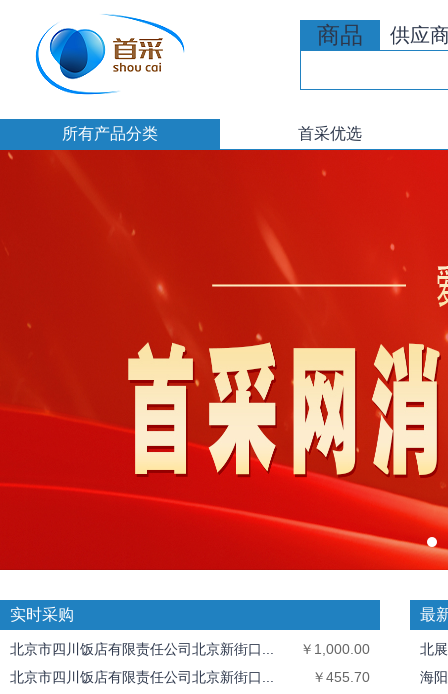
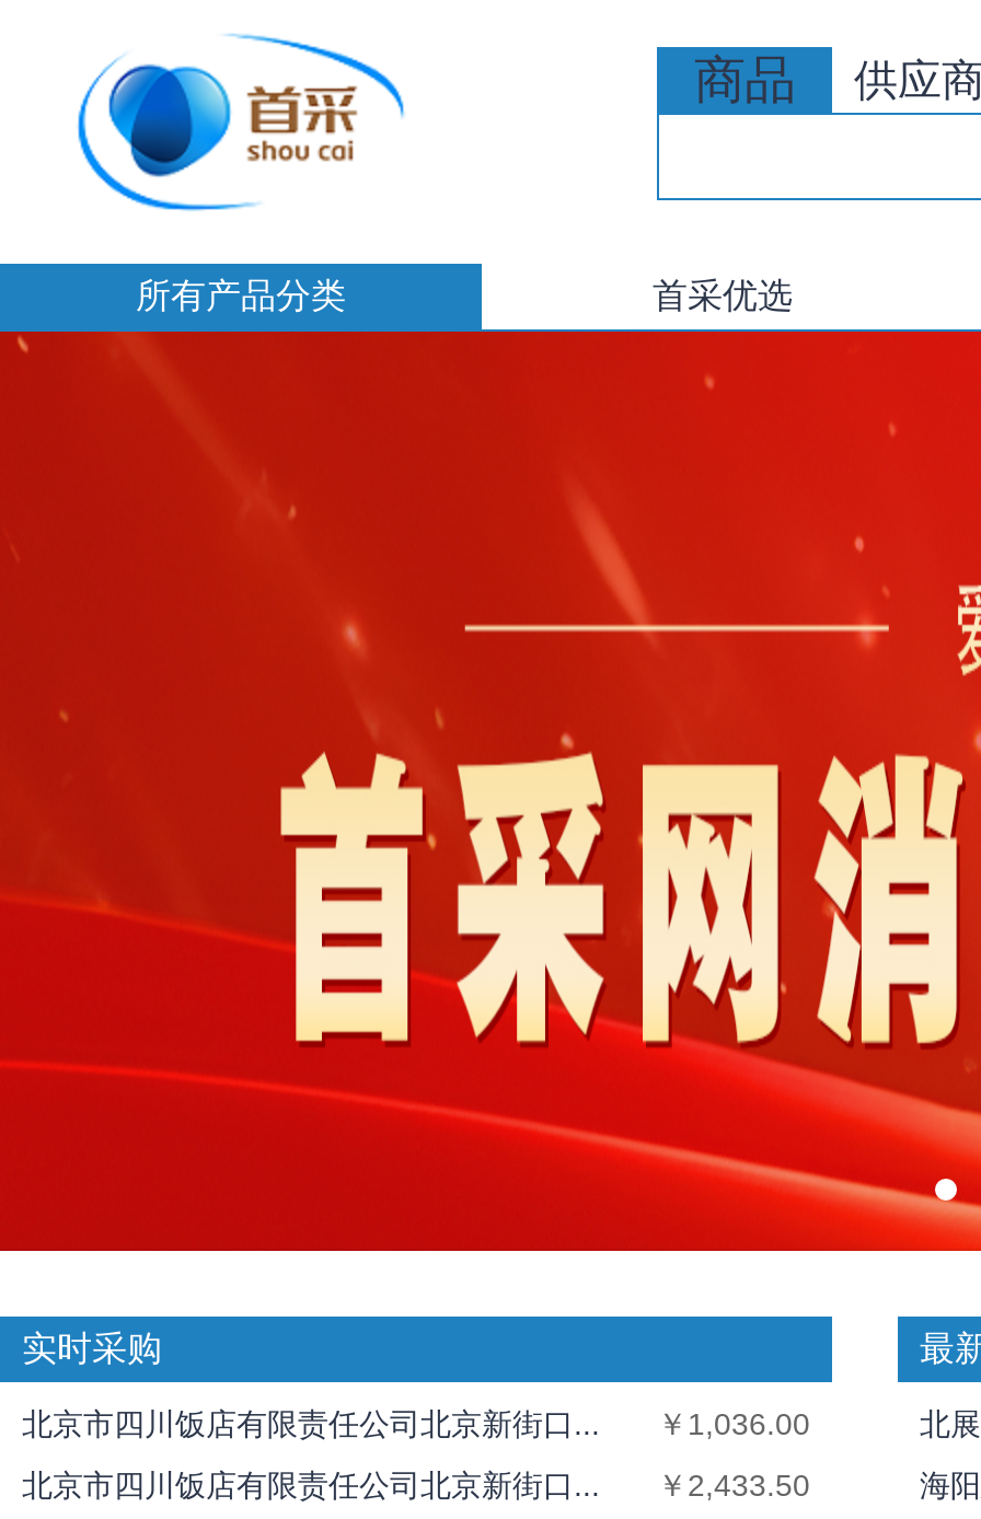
[10,641,370,657] 北京市四川饭店有限责任公司北京新街口... ￥1,000.00 -> [22,1406,810,1441] 北京市四川饭店有限责任公司北京新街口... ￥1,036.00
[312,669,370,685] ￥455.70 -> [657,1468,810,1503] ￥2,433.50

